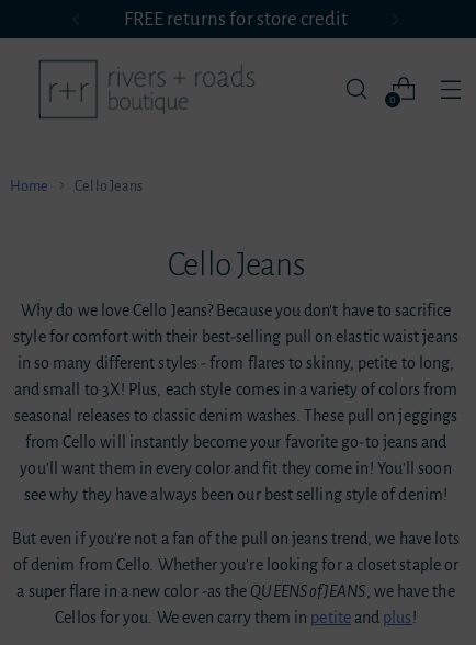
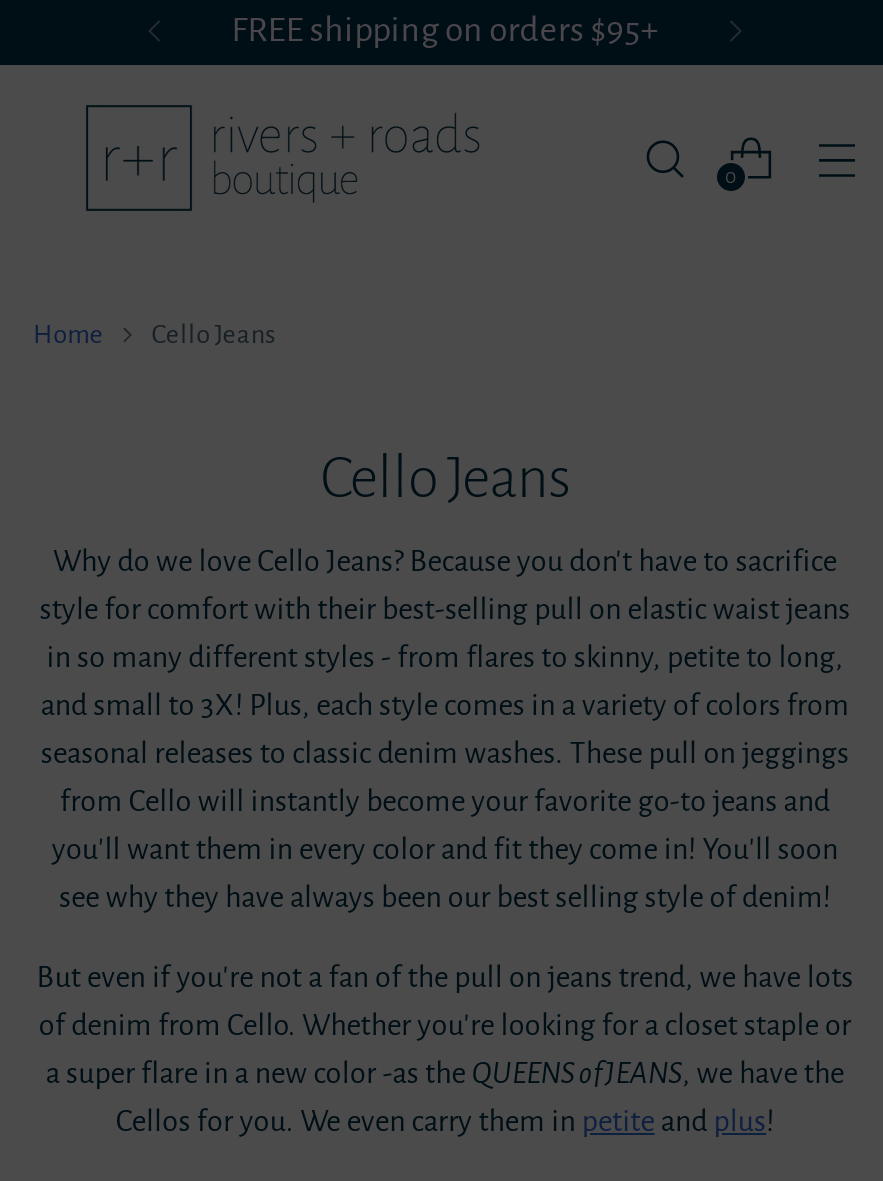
[123,9,348,30] FREE returns for store credit -> [231,11,659,49] FREE shipping on orders $95+

